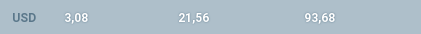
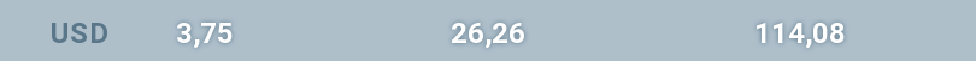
[12,11,88,25] USD 3,08 -> [51,17,234,50] USD 3,75
[178,11,209,25] 21,56 -> [451,17,525,50] 26,26
[304,11,335,25] 93,68 -> [754,17,846,50] 114,08

